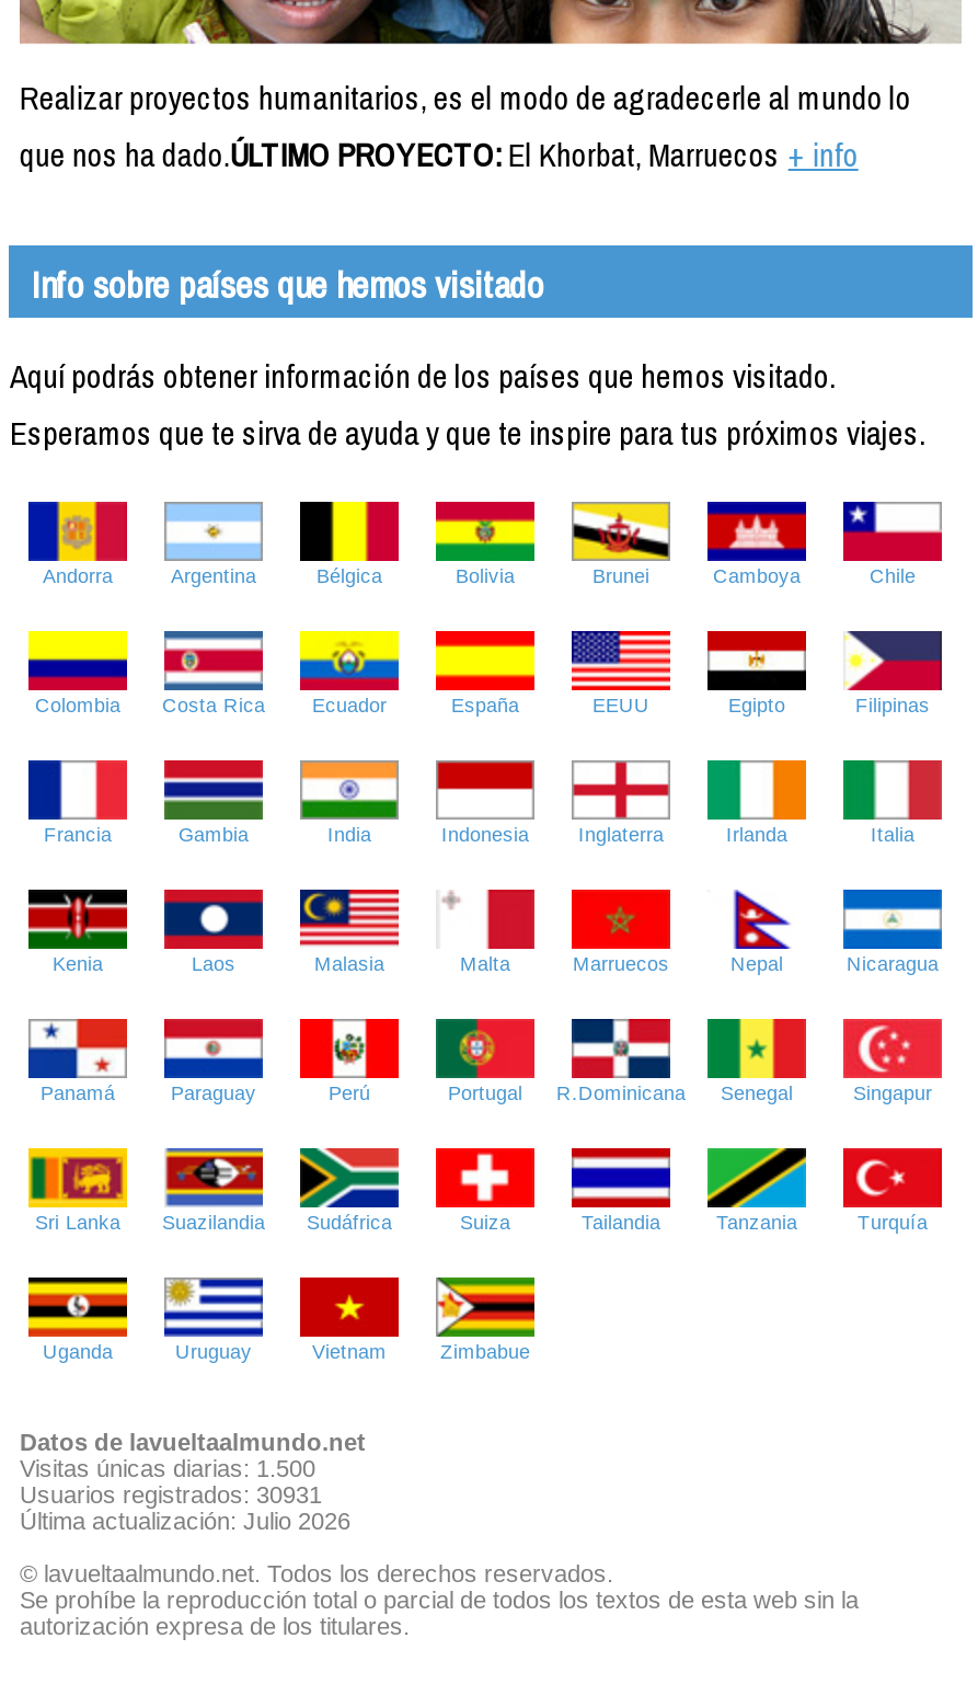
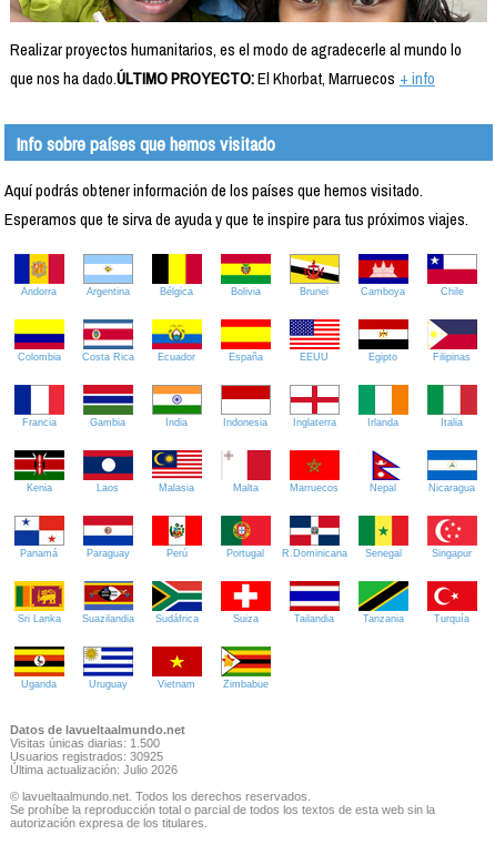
[20,1481,322,1507] Usuarios registrados: 30931 -> [10,749,163,763] Usuarios registrados: 30925

